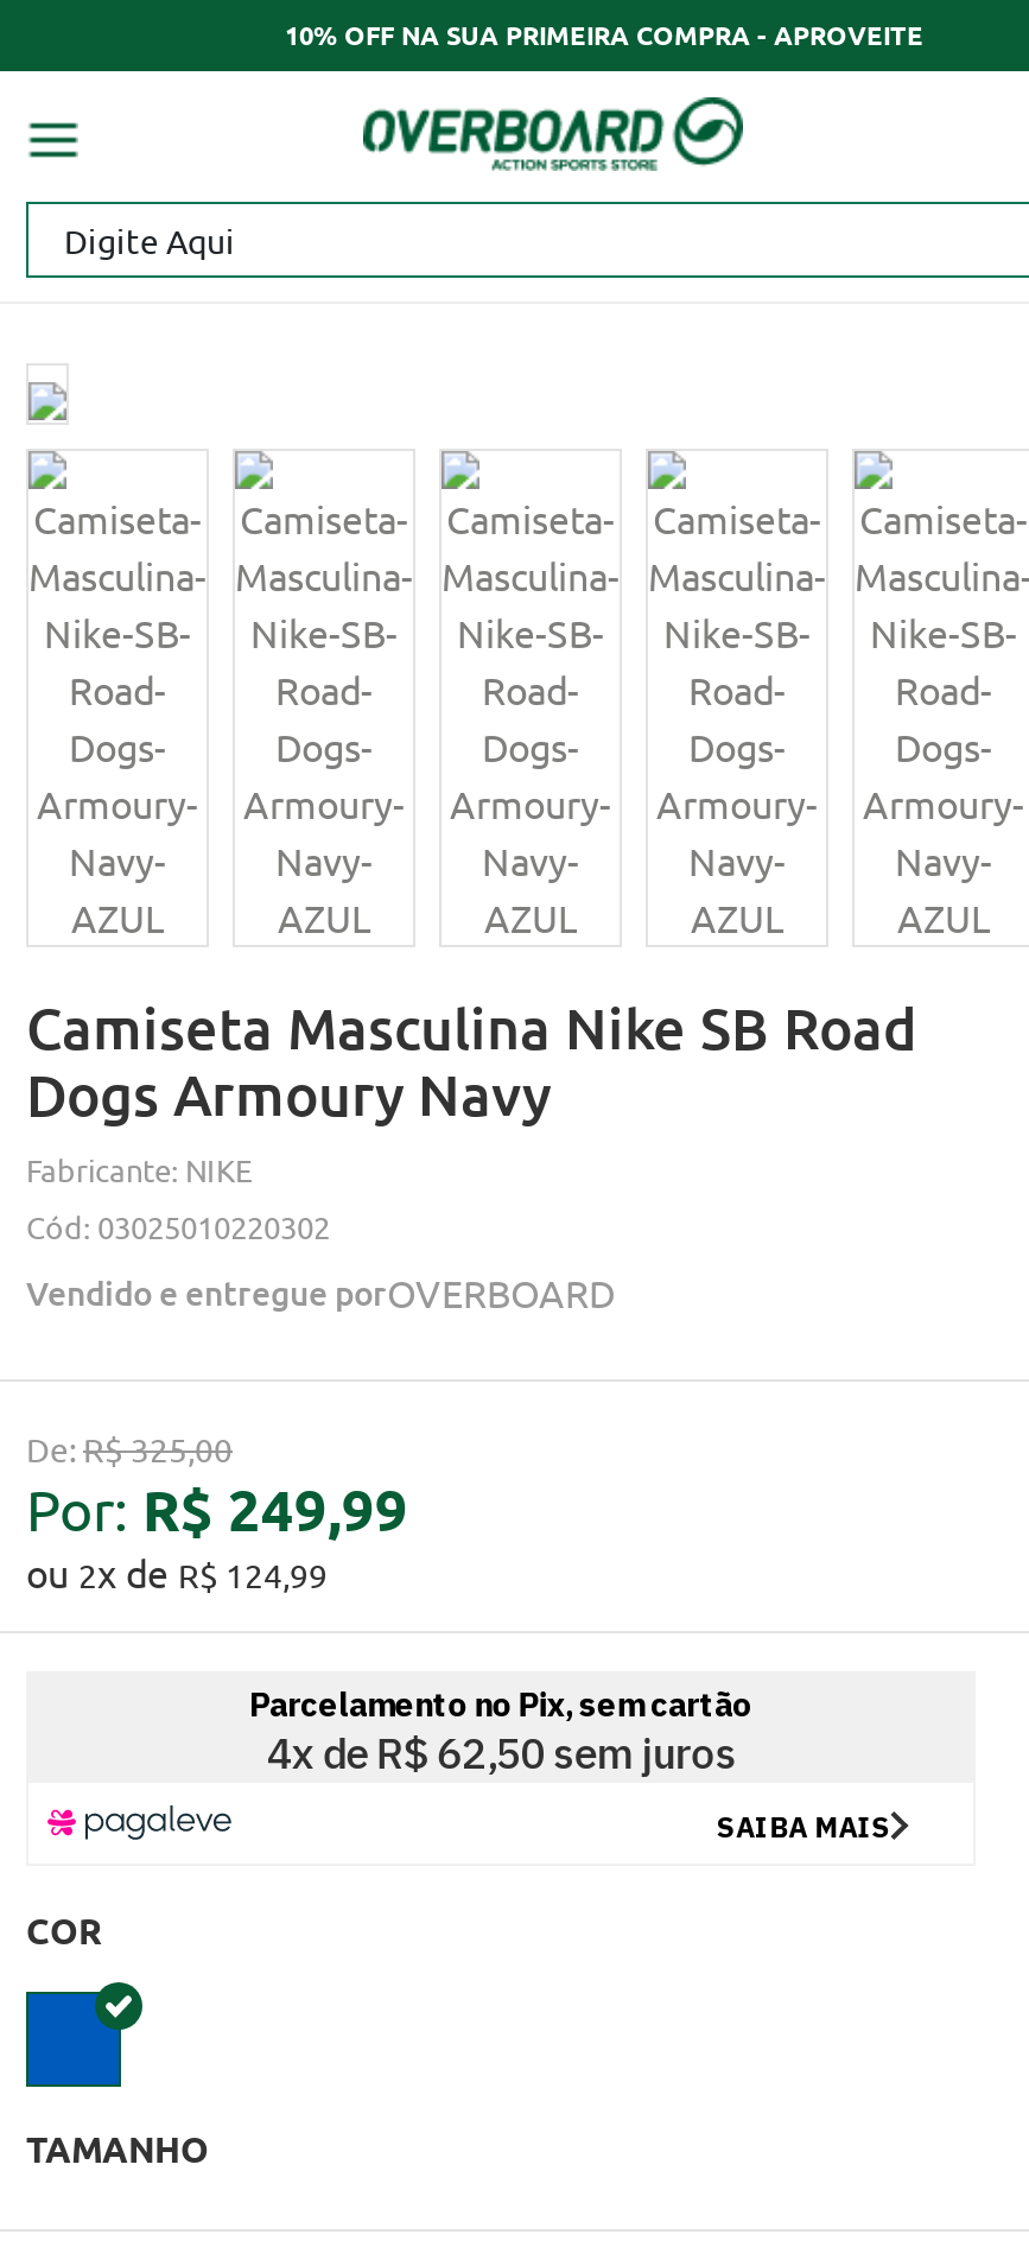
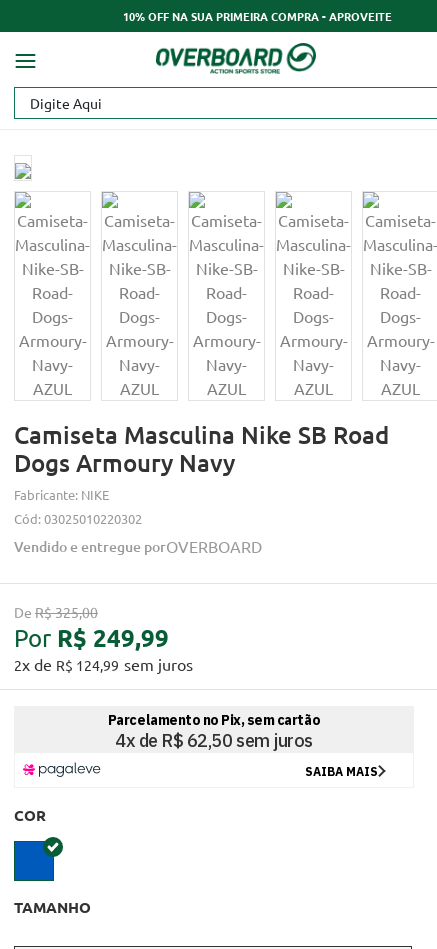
[26,1427,408,1595] De: R$ 325,00 | Por: R$ 249,99 | ou 2x de R$ 124,99 -> [14,603,193,674] De R$ 325,00 | Por R$ 249,99 | 2x de R$ 124,99 sem juros

